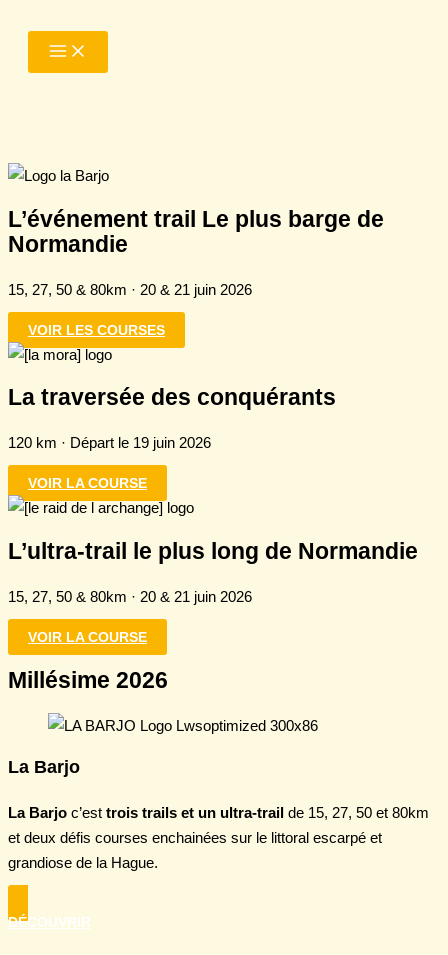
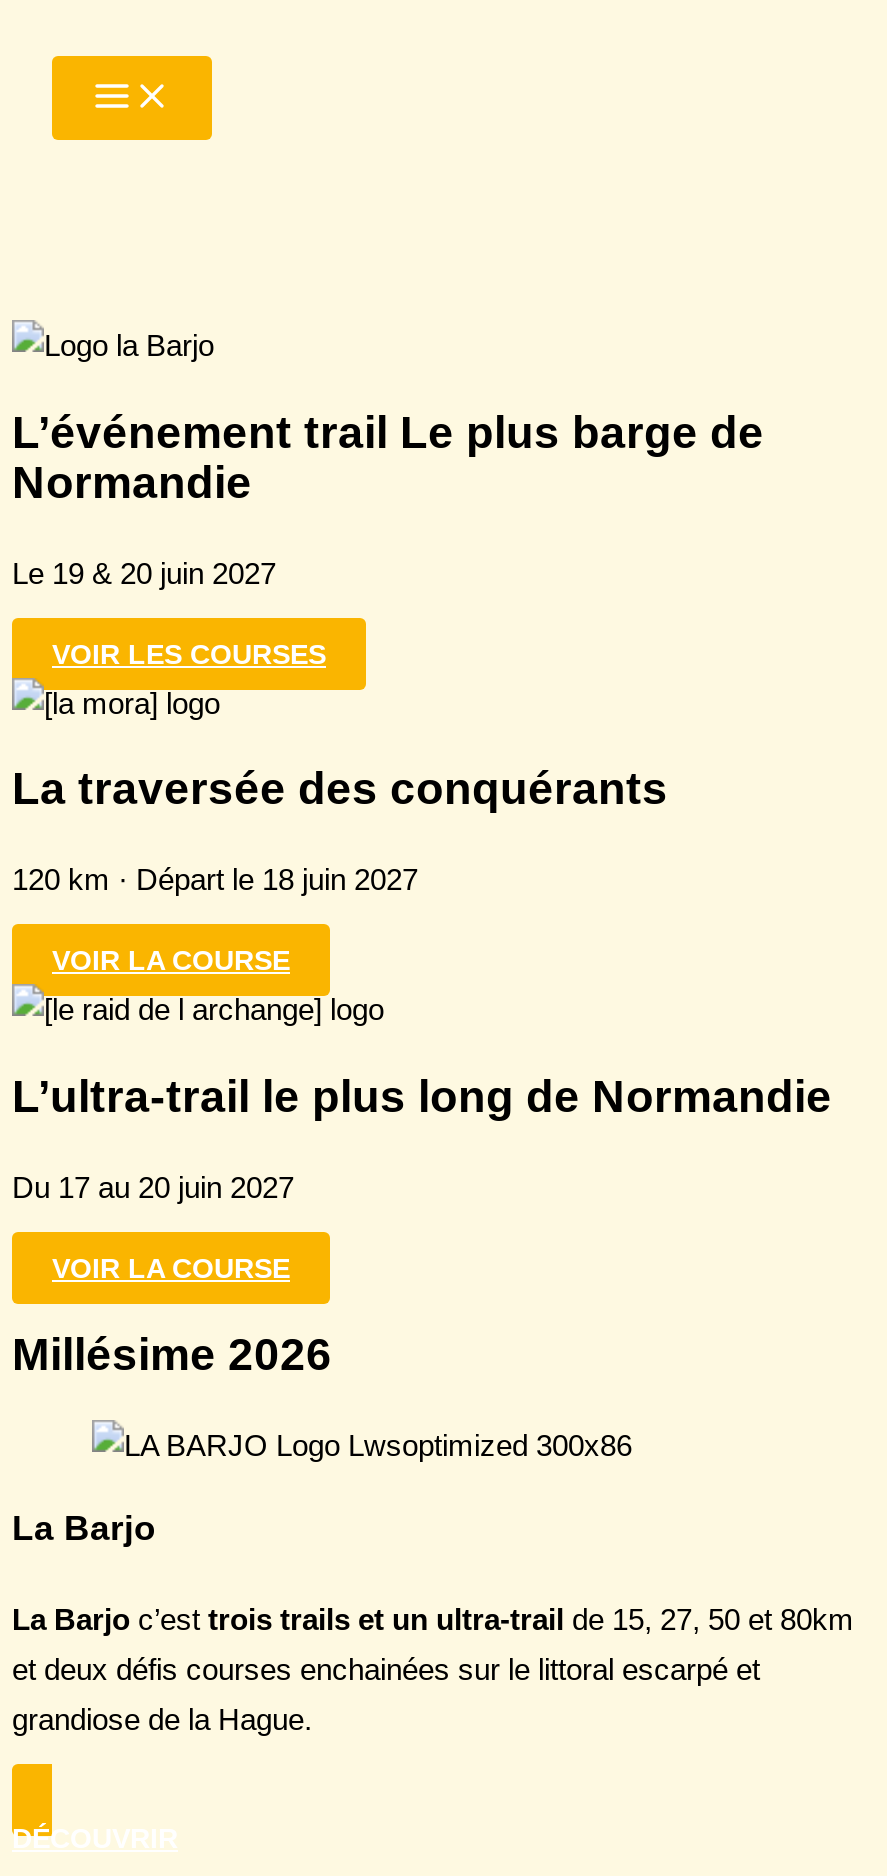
[8,281,252,298] 15, 27, 50 & 80km · 20 & 21 juin 2026 -> [12,555,276,589] Le 19 & 20 juin 2027
[8,434,211,451] 120 km · Départ le 19 juin 2026 -> [12,863,418,897] 120 km · Départ le 18 juin 2027
[8,588,252,605] 15, 27, 50 & 80km · 20 & 21 juin 2026 -> [12,1170,294,1204] Du 17 au 20 juin 2027

